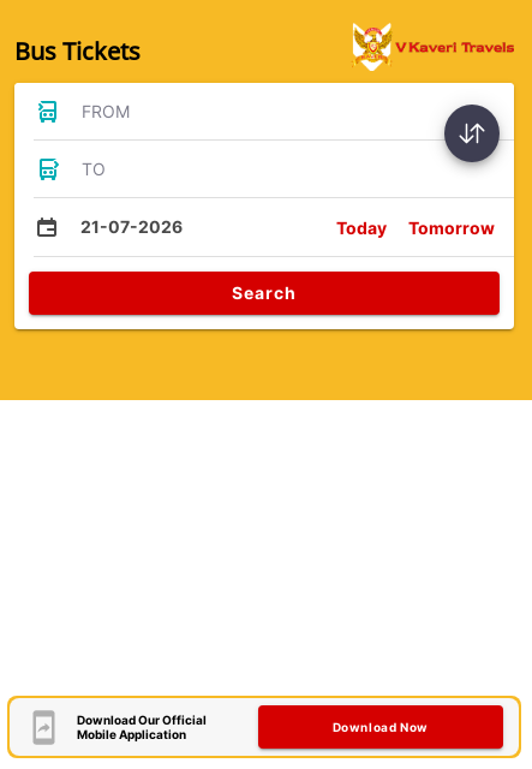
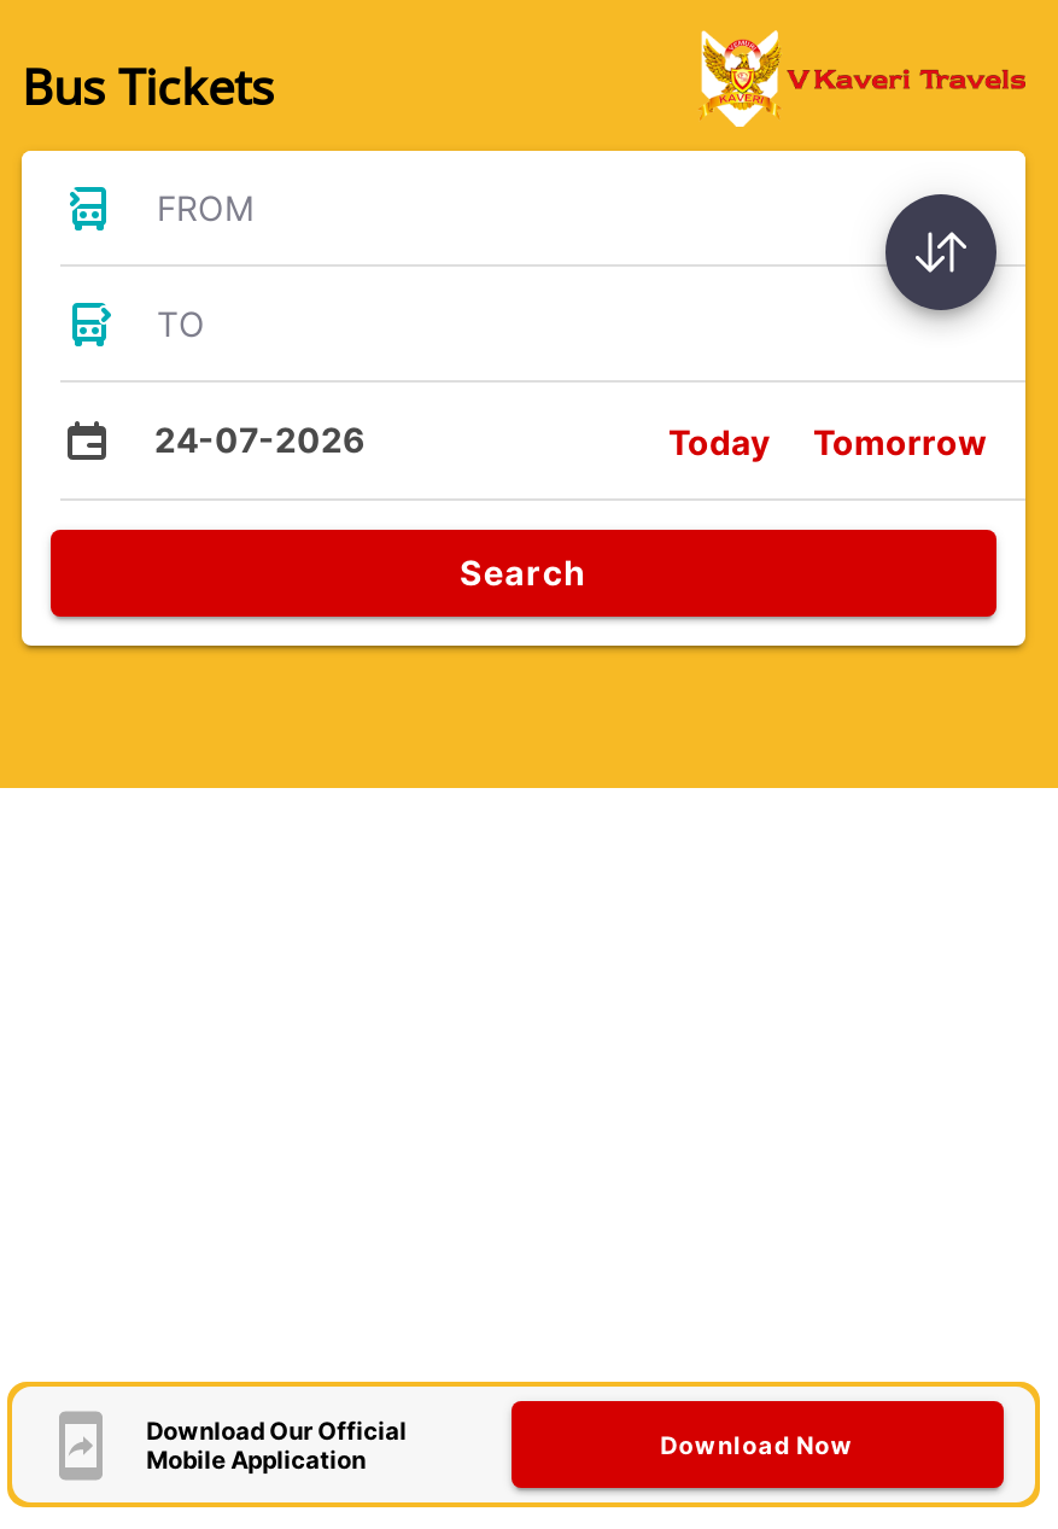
[80,216,183,237] 21-07-2026 -> [154,419,364,460] 24-07-2026

